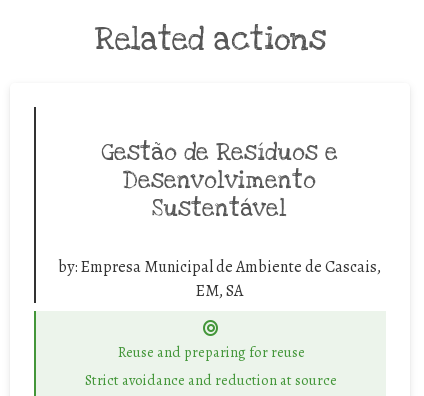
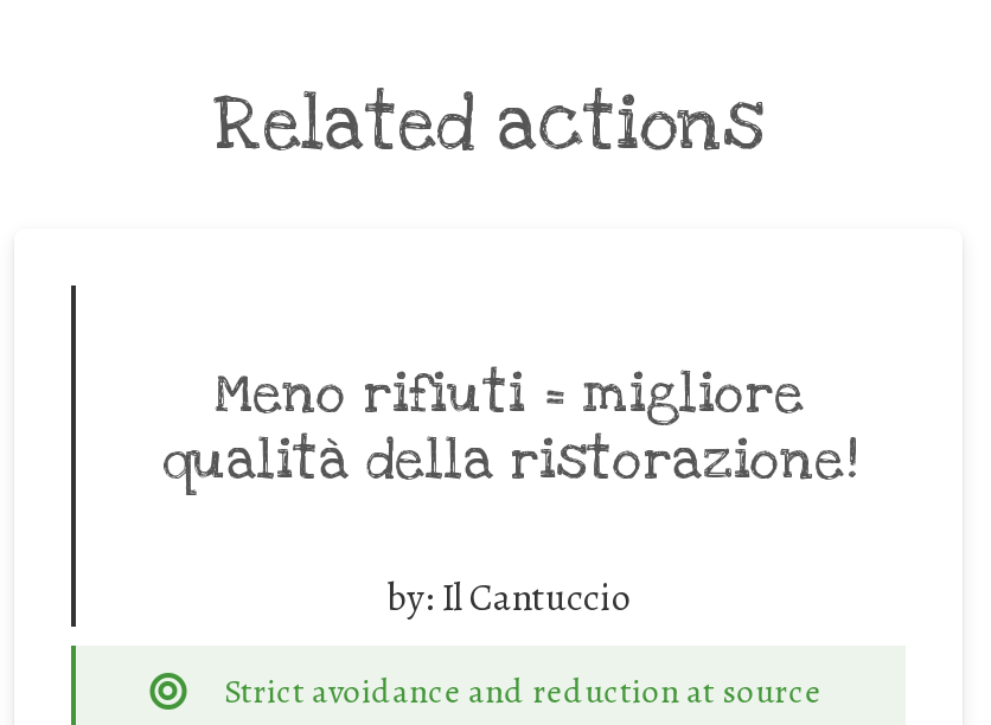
[57,138,380,361] Gestão de Resíduos e | Desenvolvimento | Sustentável | by: Empresa Municipal de Ambiente de Cascais, | EM, SA | Reuse and preparing for reuse -> [162,360,857,625] Meno rifiuti = migliore | qualità della ristorazione! | by: Il Cantuccio

